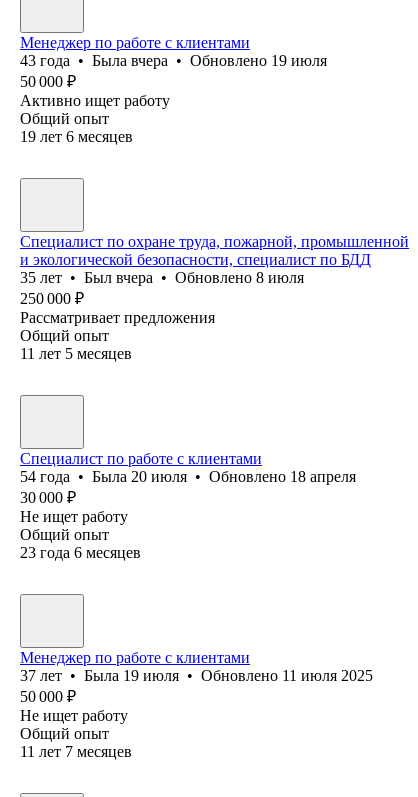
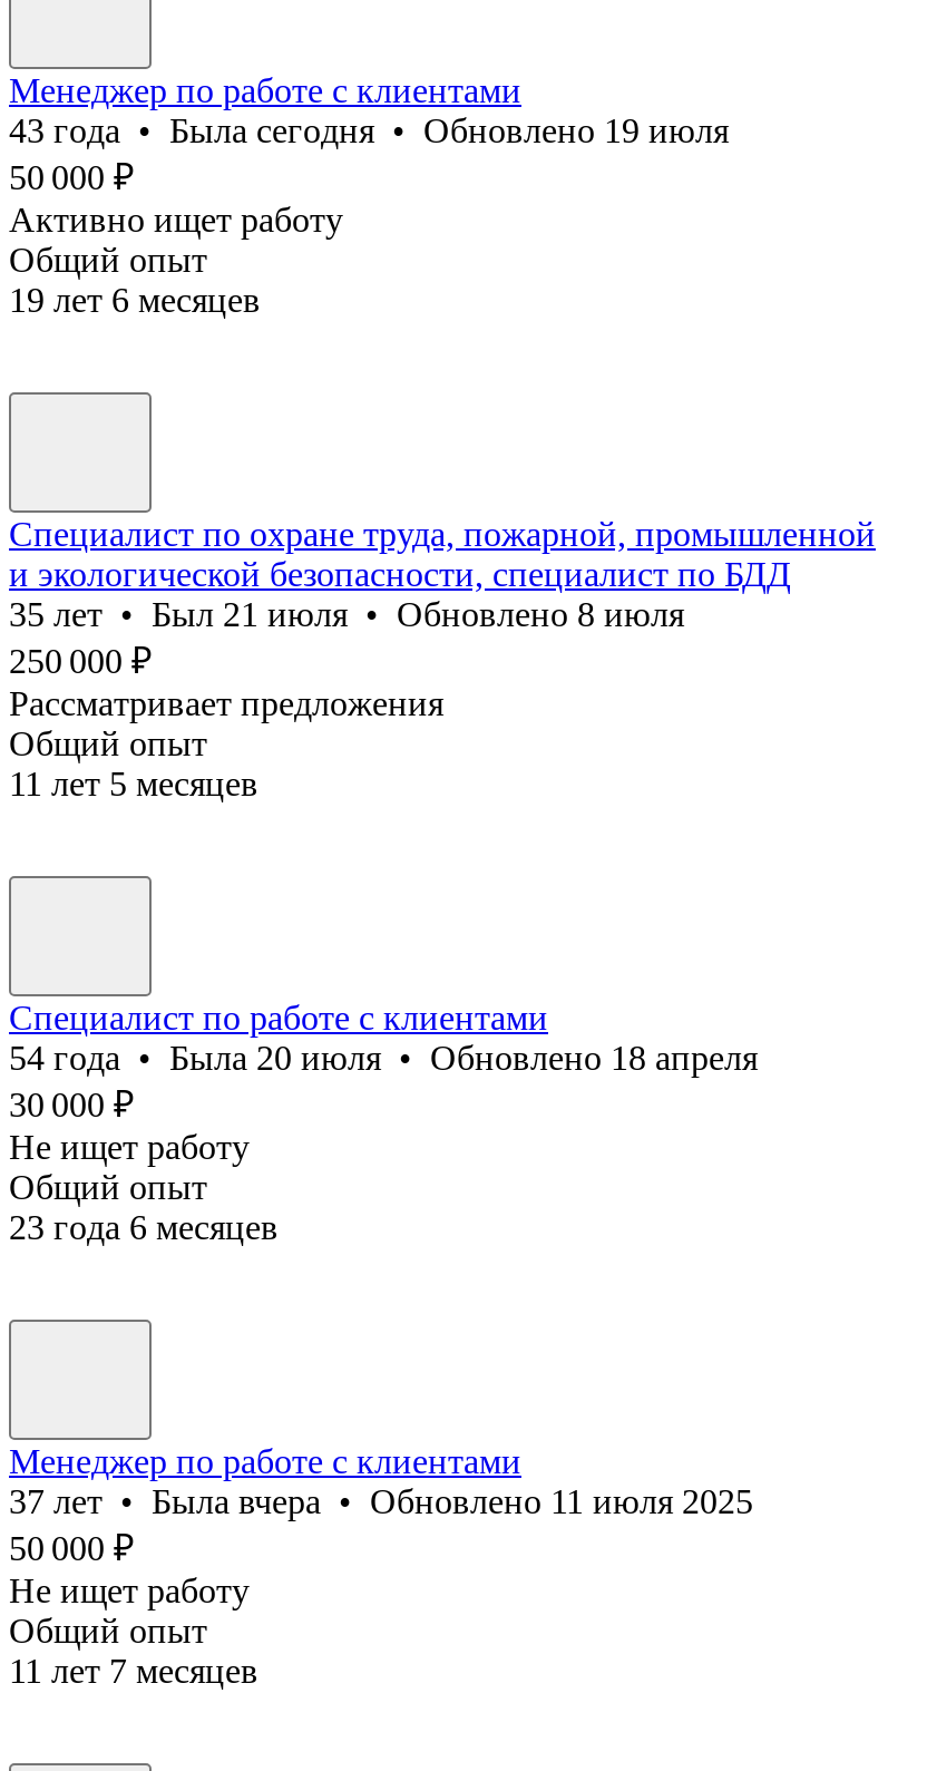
[20,52,327,69] 43 года • Была вчера • Обновлено 19 июля -> [9,111,729,149] 43 года • Была сегодня • Обновлено 19 июля
[20,269,304,286] 35 лет • Был вчера • Обновлено 8 июля -> [9,595,684,633] 35 лет • Был 21 июля • Обновлено 8 июля
[20,667,373,684] 37 лет • Была 19 июля • Обновлено 11 июля 2025 -> [9,1482,753,1520] 37 лет • Была вчера • Обновлено 11 июля 2025

